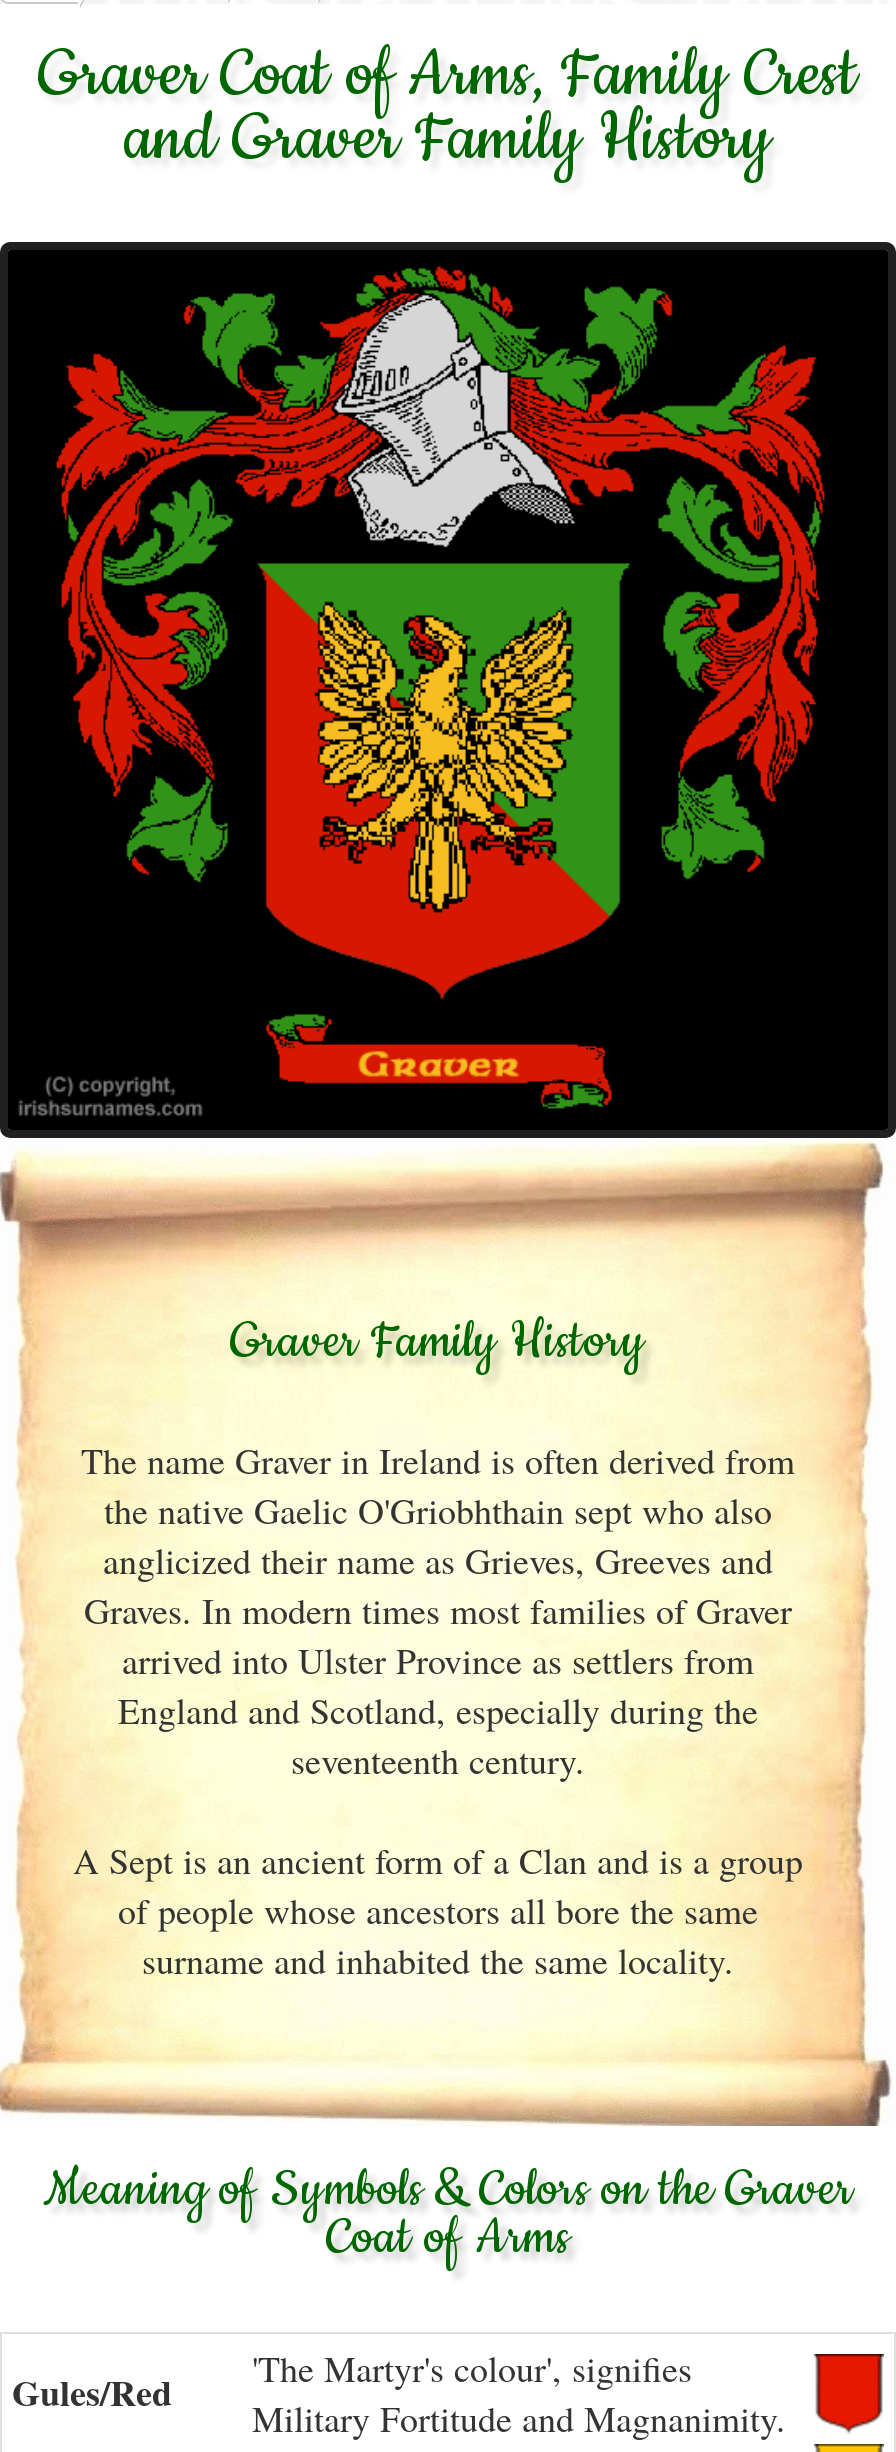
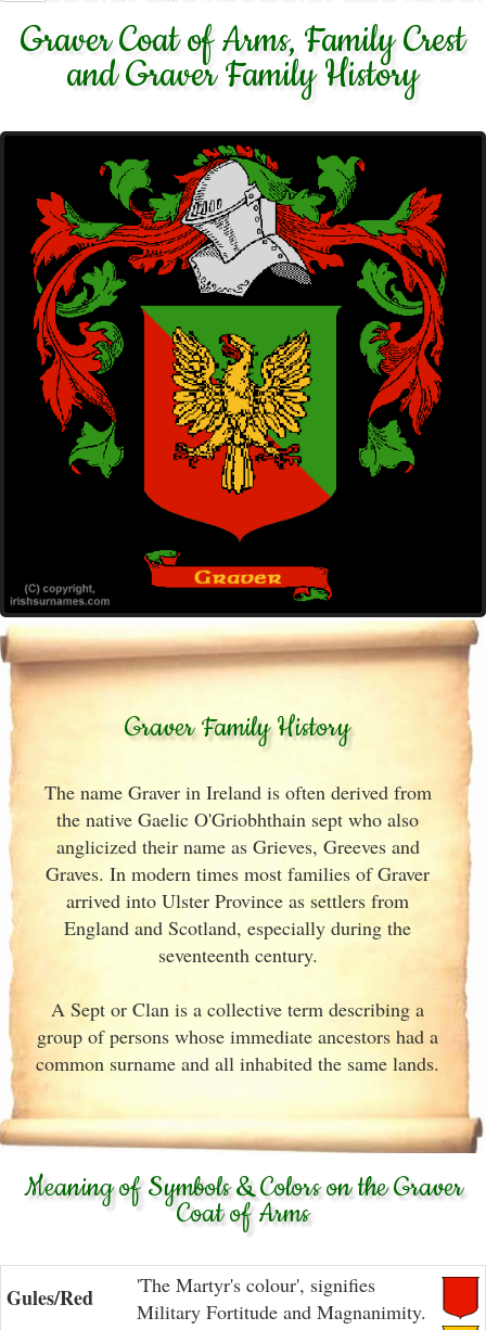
[73,1836,803,1984] A Sept is an ancient form of a Clan and is a group | of people whose ancestors all bore the same | surname and inhabited the same locality. -> [36,996,439,1076] A Sept or Clan is a collective term describing a | group of persons whose immediate ancestors had a | common surname and all inhabited the same lands.

